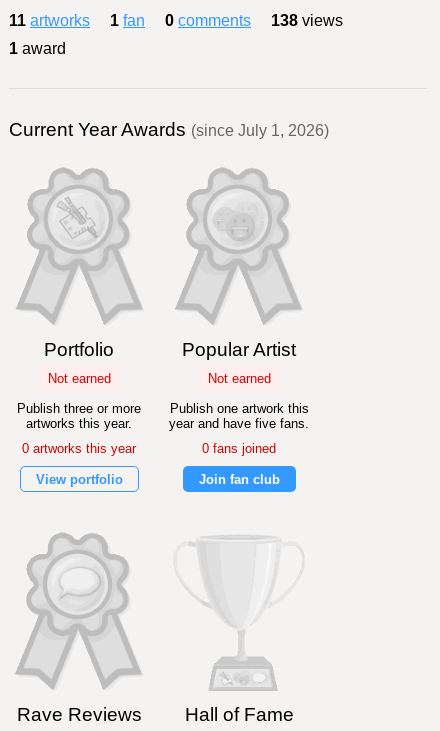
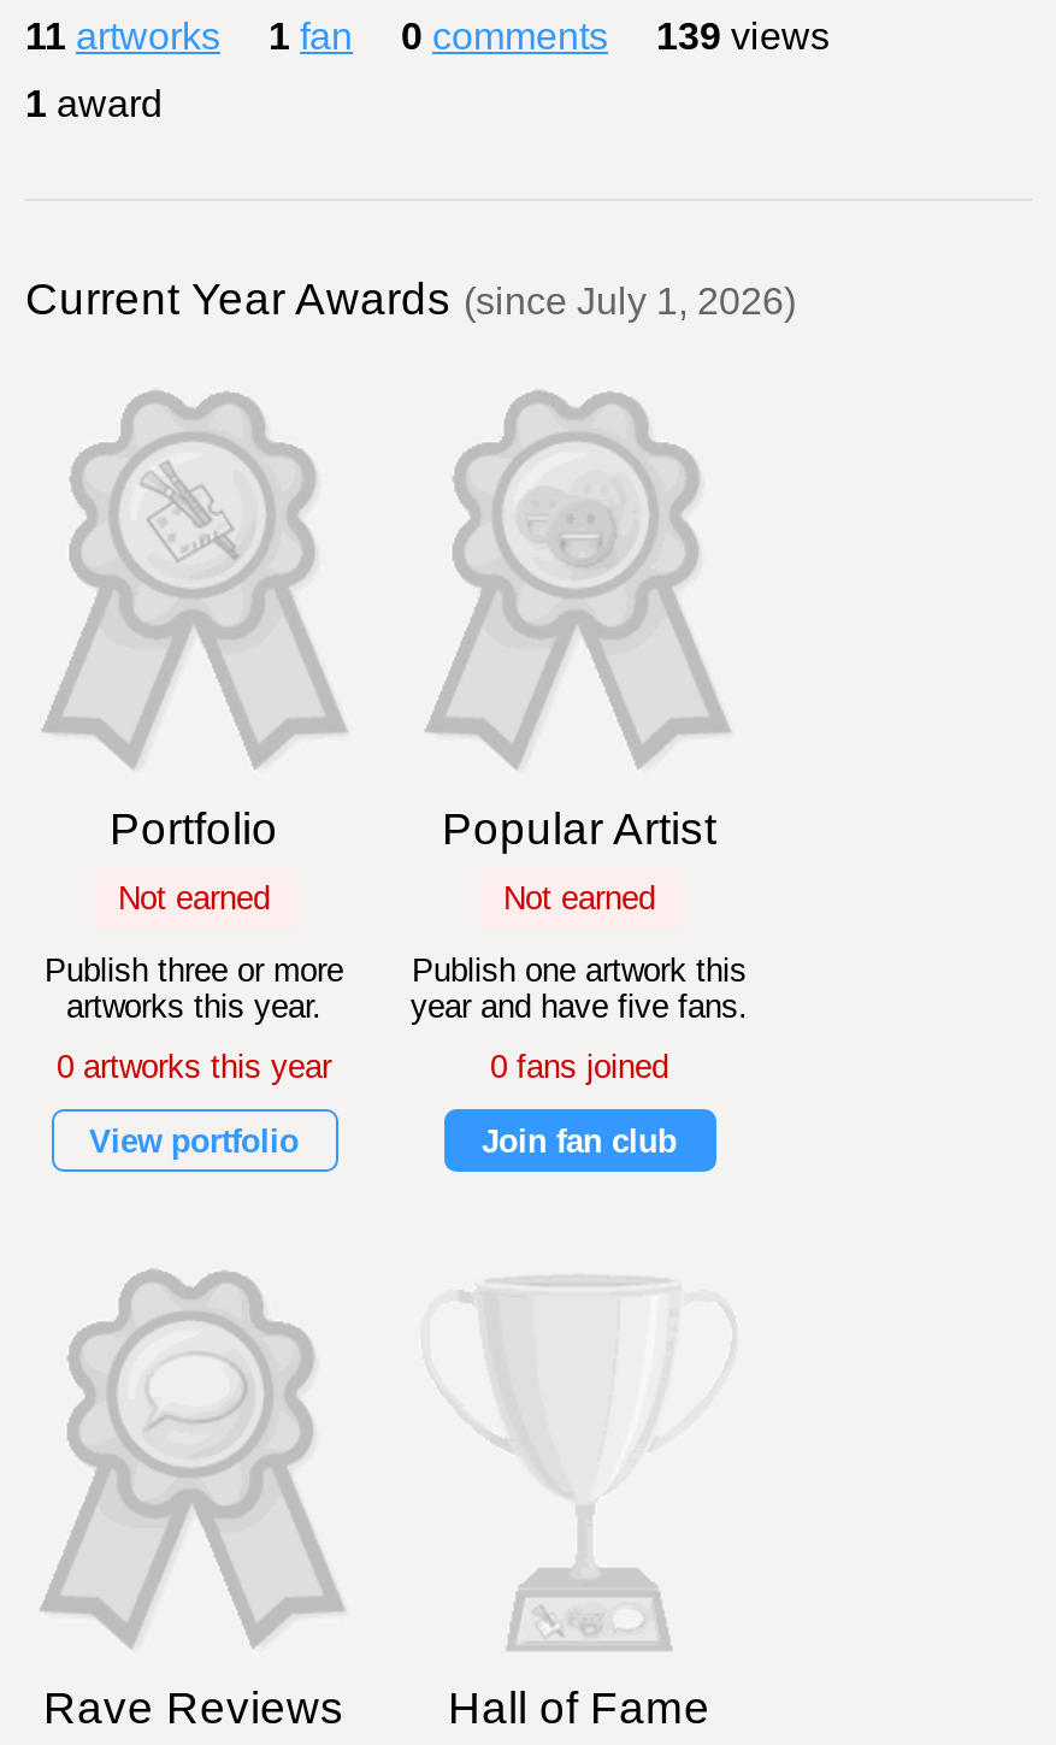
[9,12,343,29] 11 artworks 1 fan 0 comments 138 views -> [25,16,830,57] 11 artworks 1 fan 0 comments 139 views

